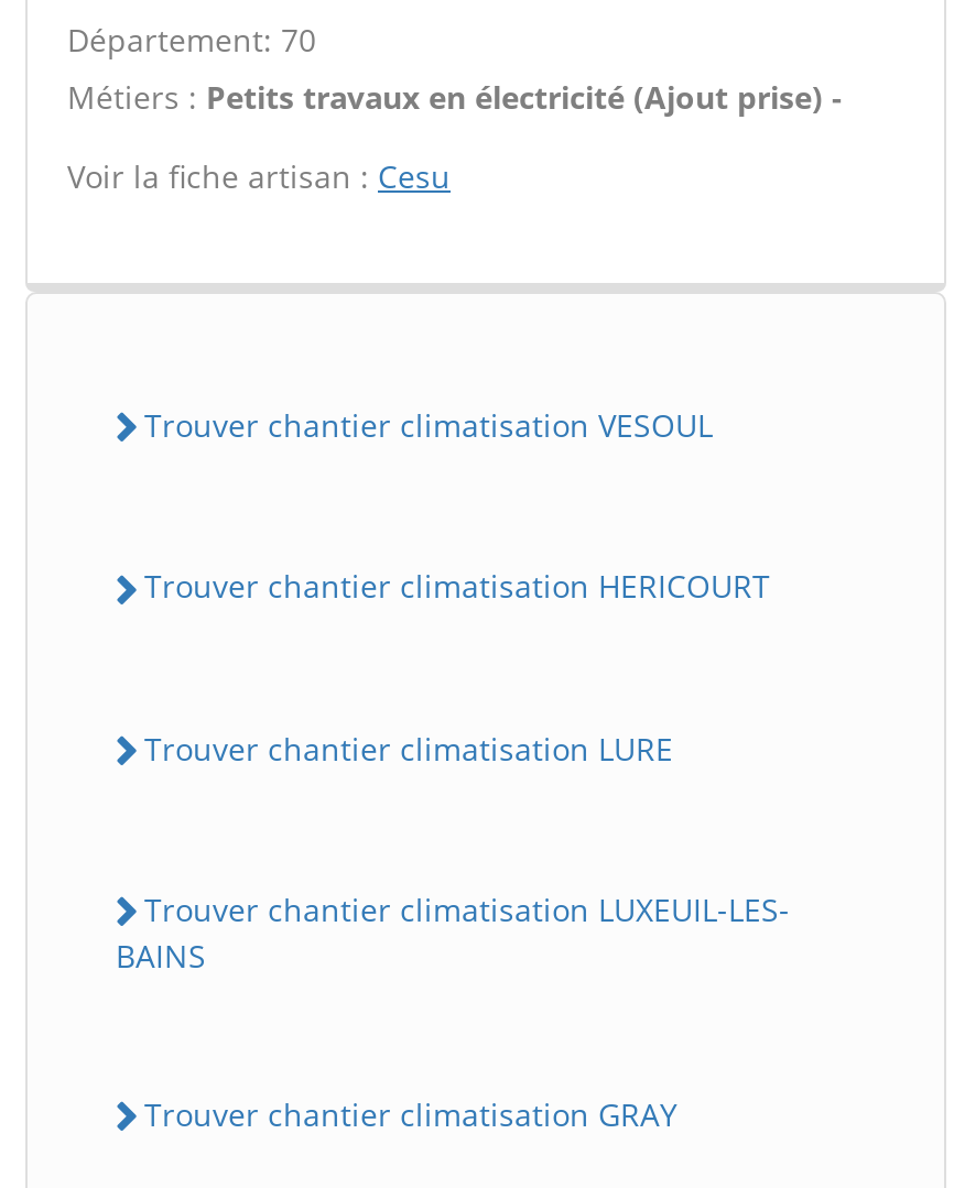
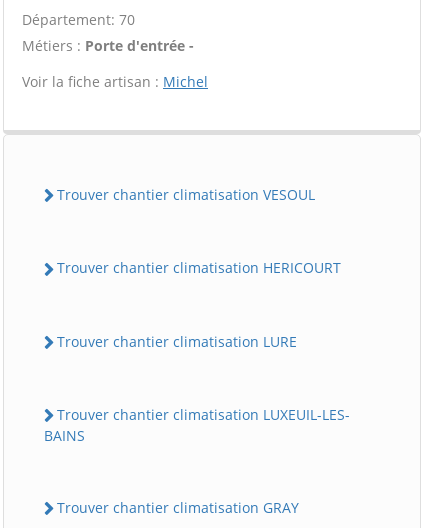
[67,76,843,118] Métiers : Petits travaux en électricité (Ajout prise) - -> [22,36,194,55] Métiers : Porte d'entrée -
[67,155,451,197] Voir la fiche artisan : Cesu -> [22,72,208,91] Voir la fiche artisan : Michel

